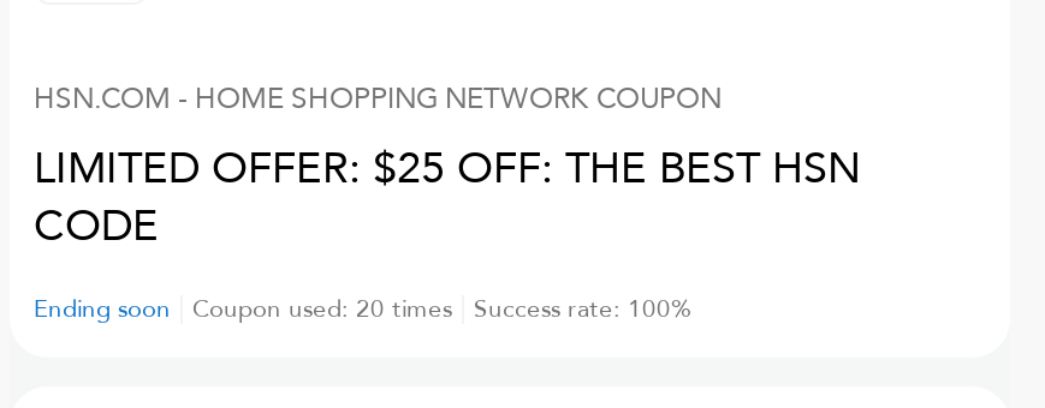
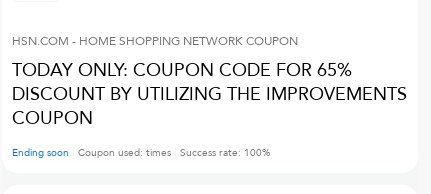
[34,139,861,257] LIMITED OFFER: $25 OFF: THE BEST HSN | CODE -> [12,58,407,131] TODAY ONLY: COUPON CODE FOR 65% | DISCOUNT BY UTILIZING THE IMPROVEMENTS | COUPON
[192,293,452,326] Coupon used: 20 times -> [78,146,171,160] Coupon used: times

